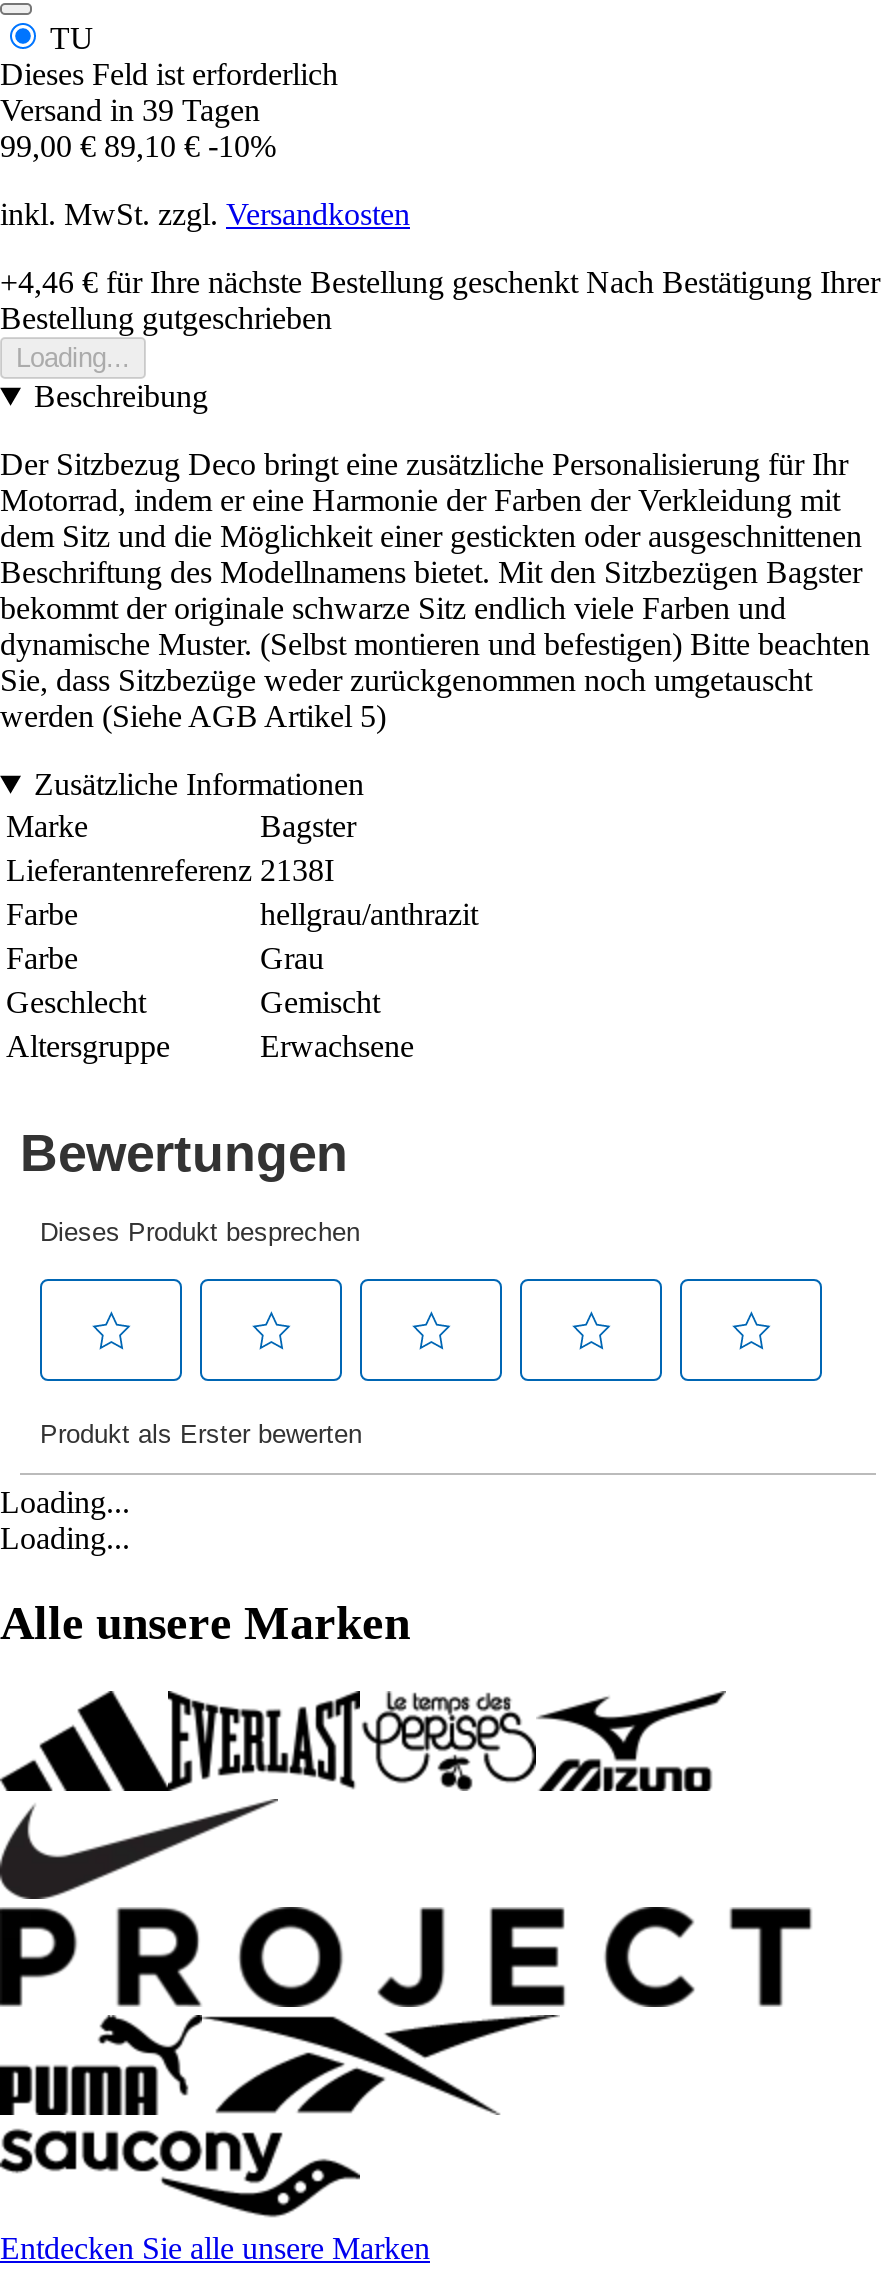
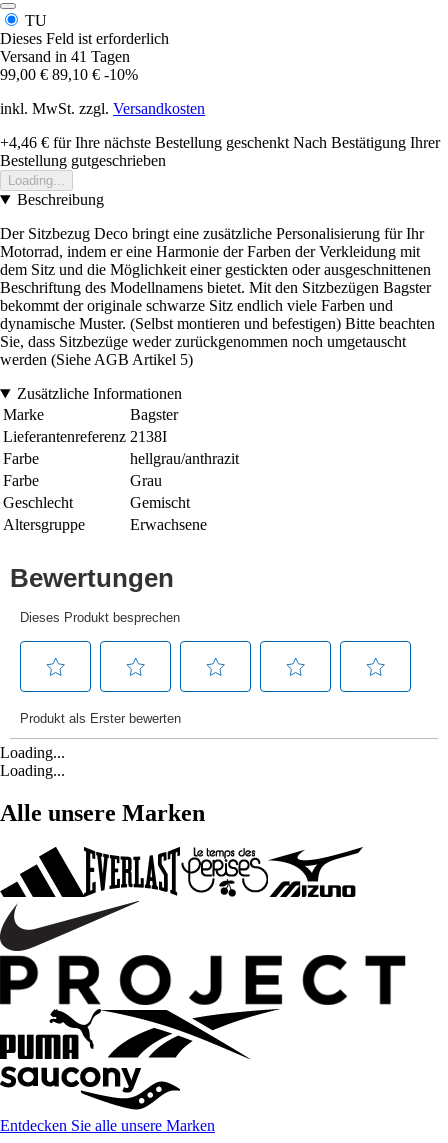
[0,93,260,127] Versand in 39 Tagen -> [0,48,130,65] Versand in 41 Tagen

